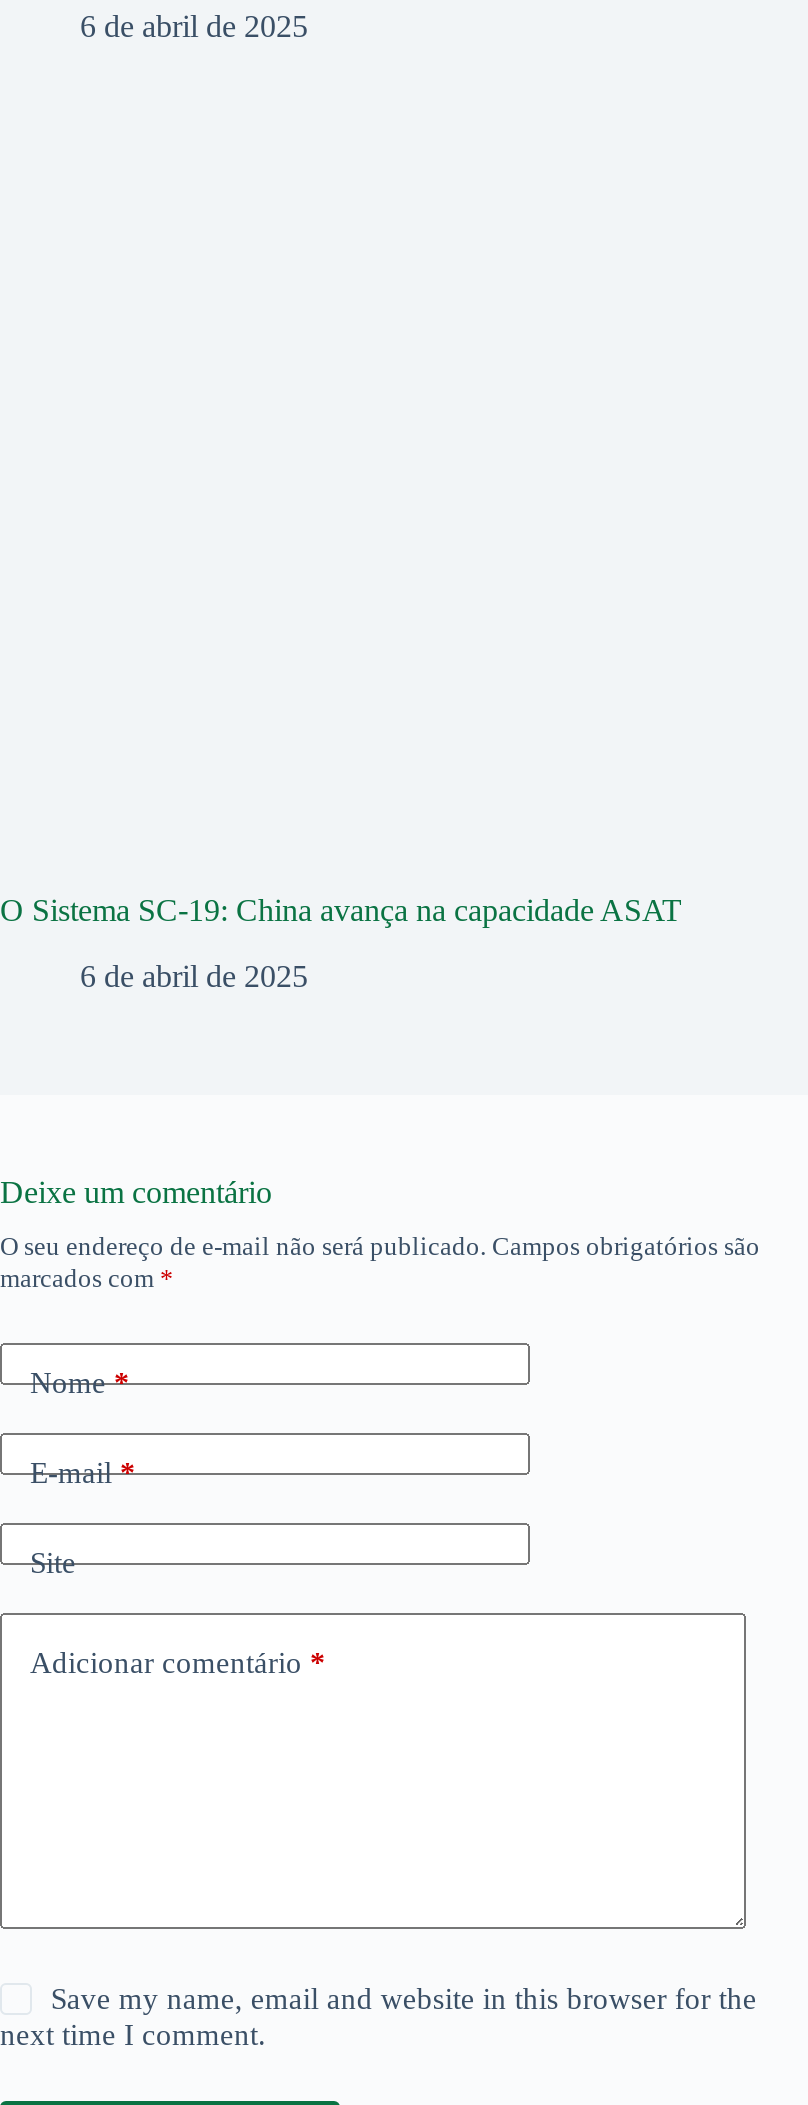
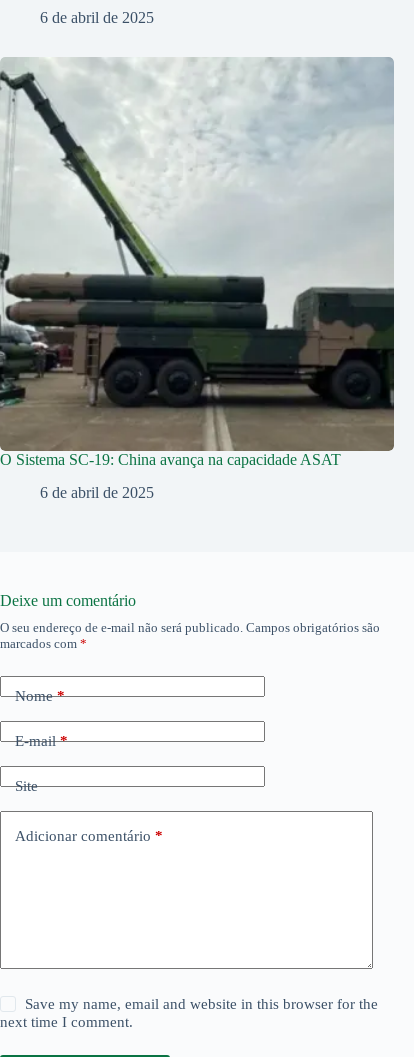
none -> [3,57,395,452] [image]

